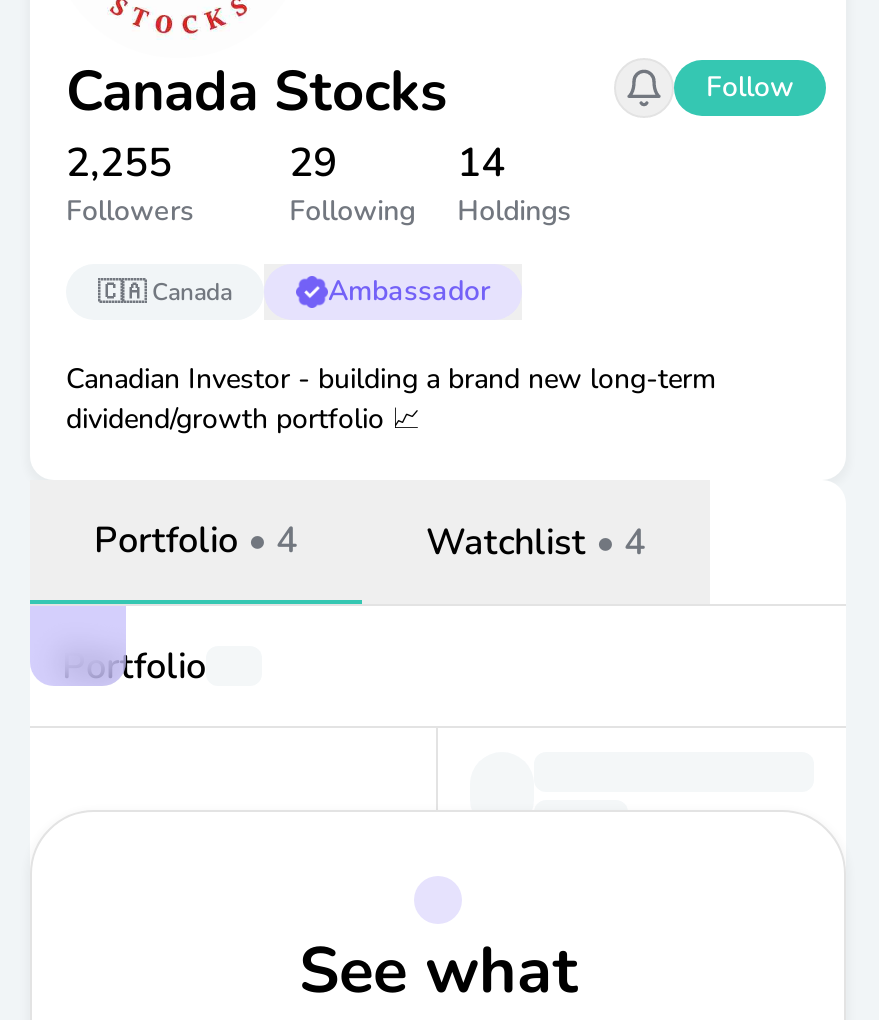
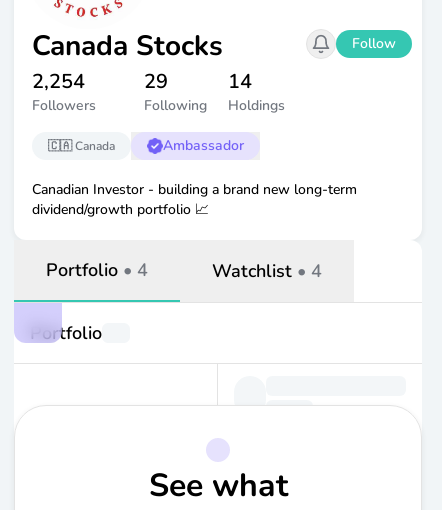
[66,136,172,190] 2,255 -> [32,68,85,95] 2,254

